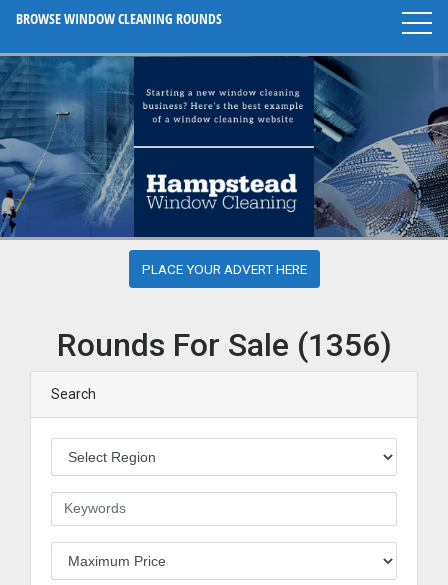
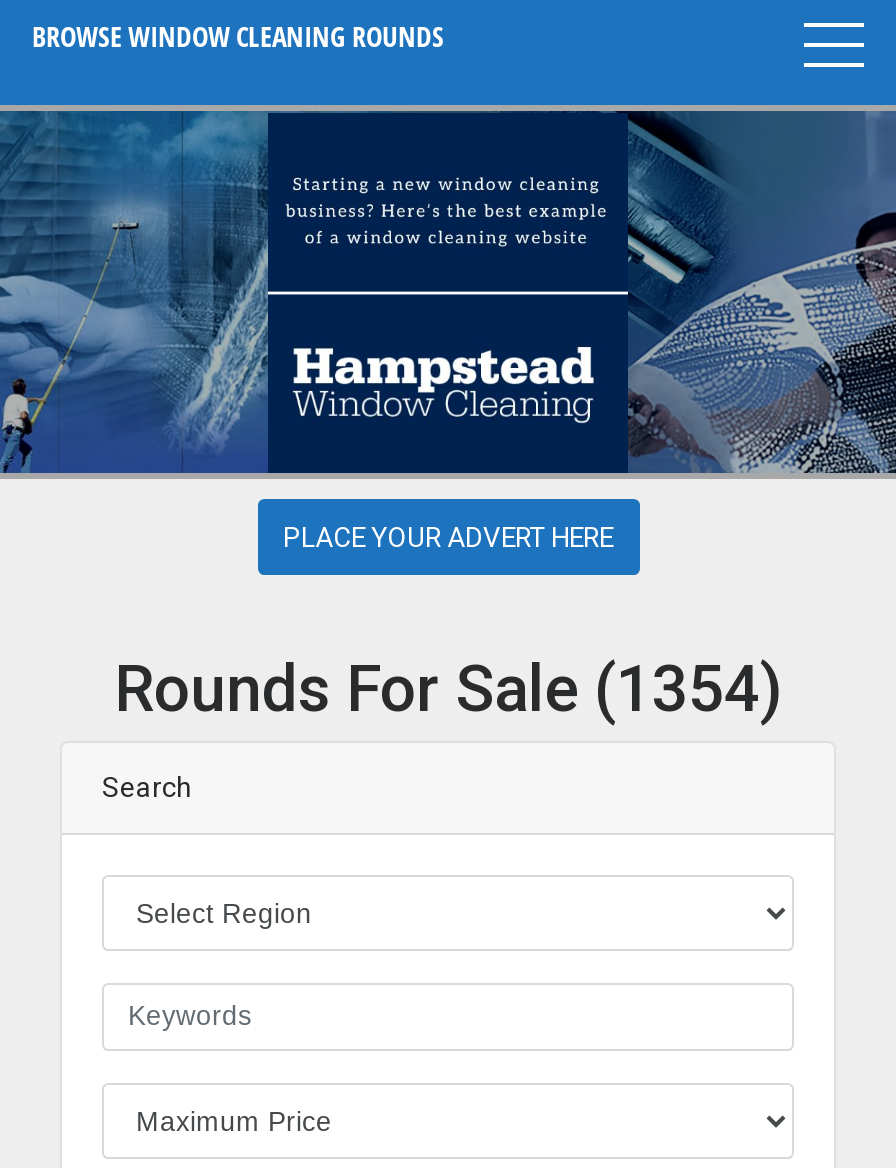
[57,326,392,364] Rounds For Sale (1356) -> [114,651,784,727] Rounds For Sale (1354)

